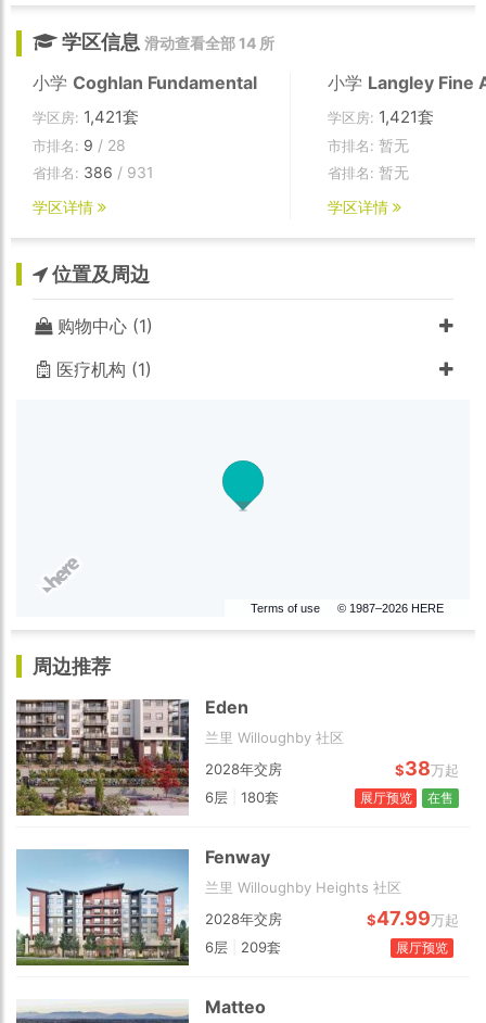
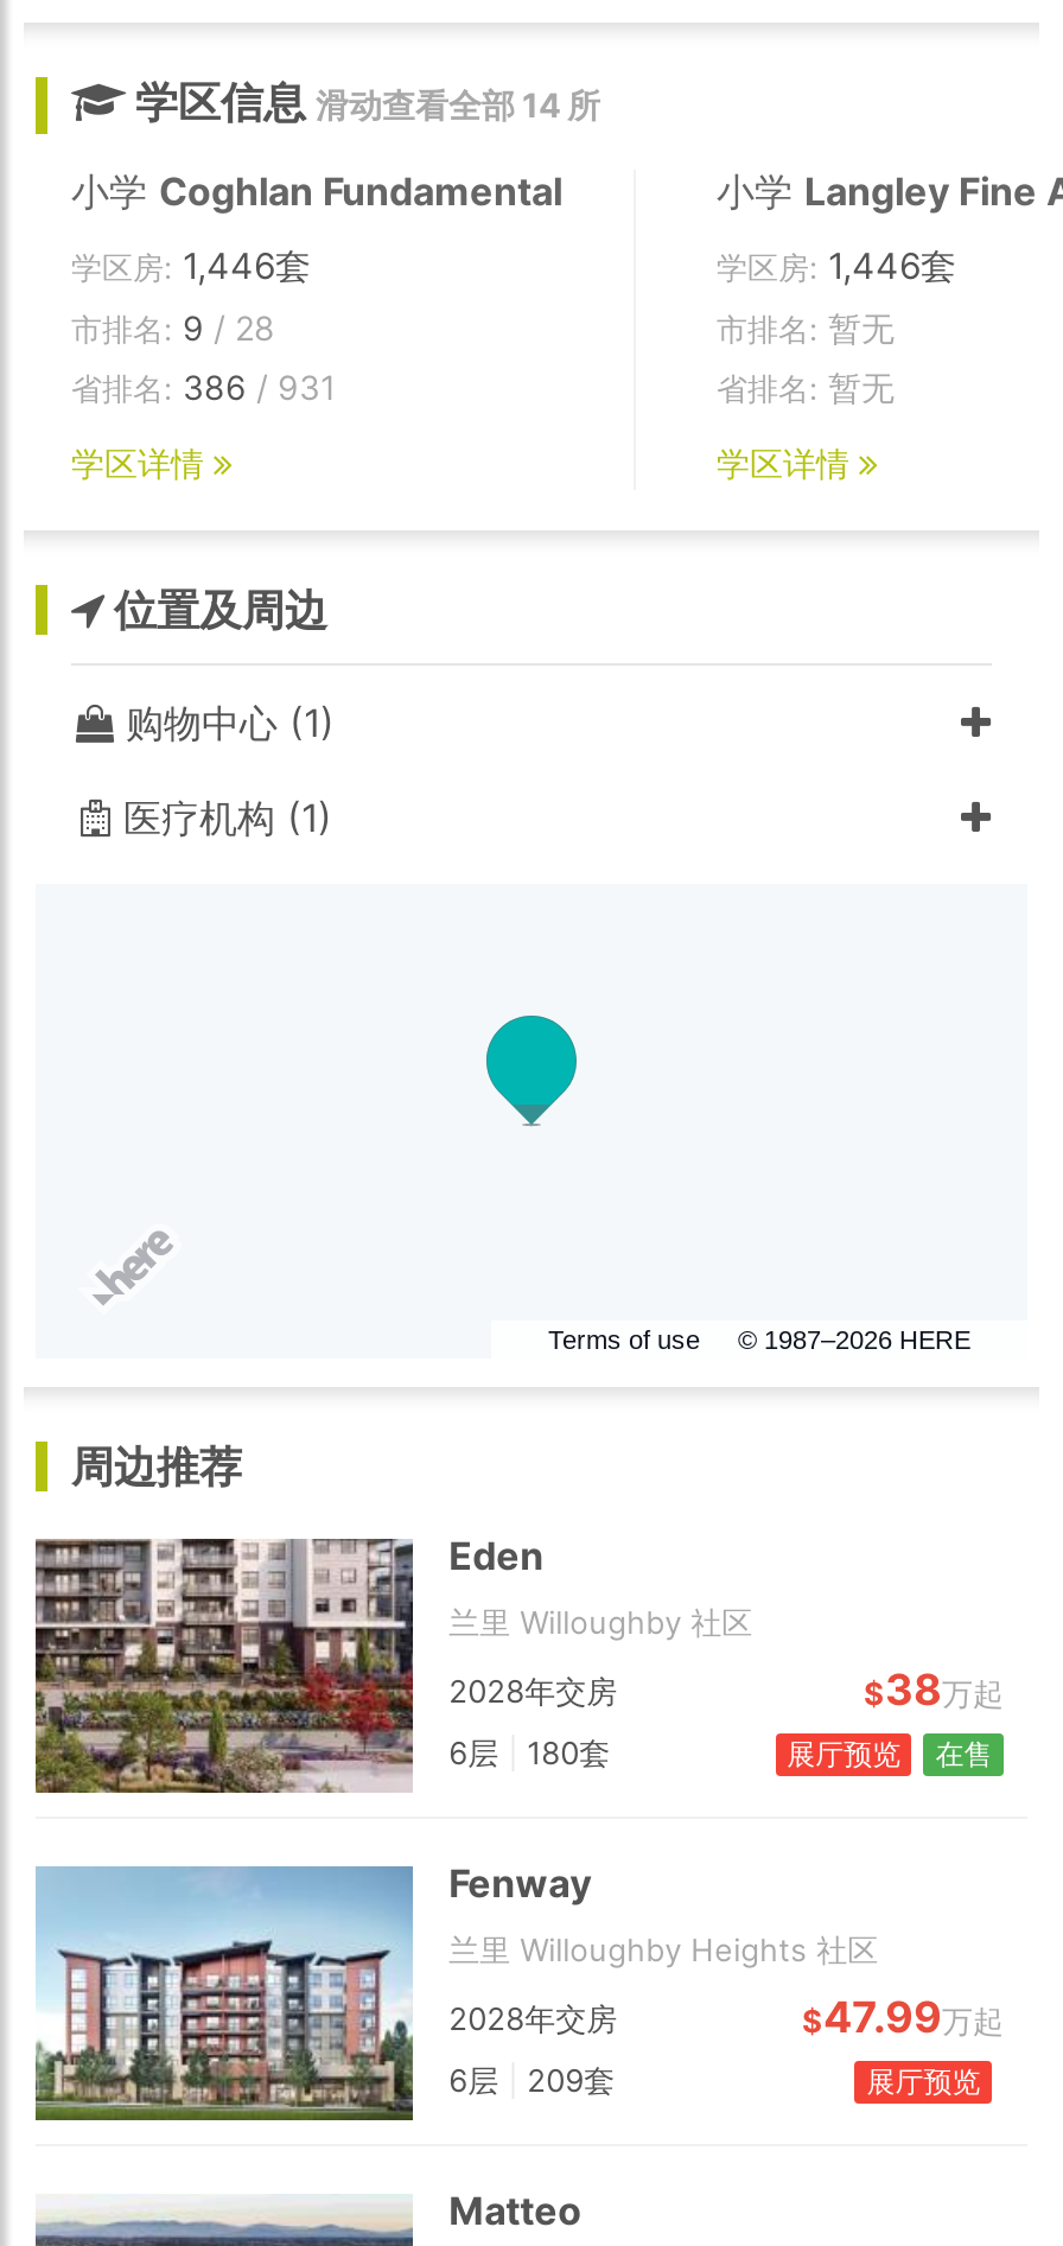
[33,107,139,127] 学区房: 1,421套 -> [71,244,311,289] 学区房: 1,446套
[328,107,434,127] 学区房: 1,421套 -> [717,244,956,289] 学区房: 1,446套

